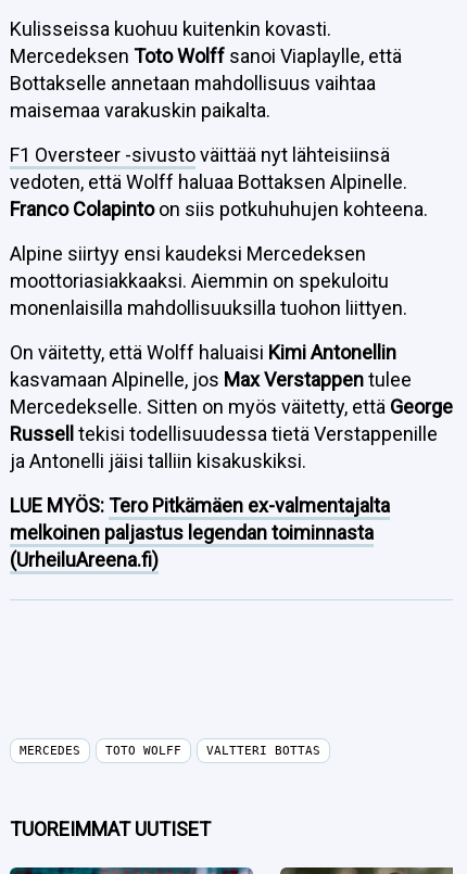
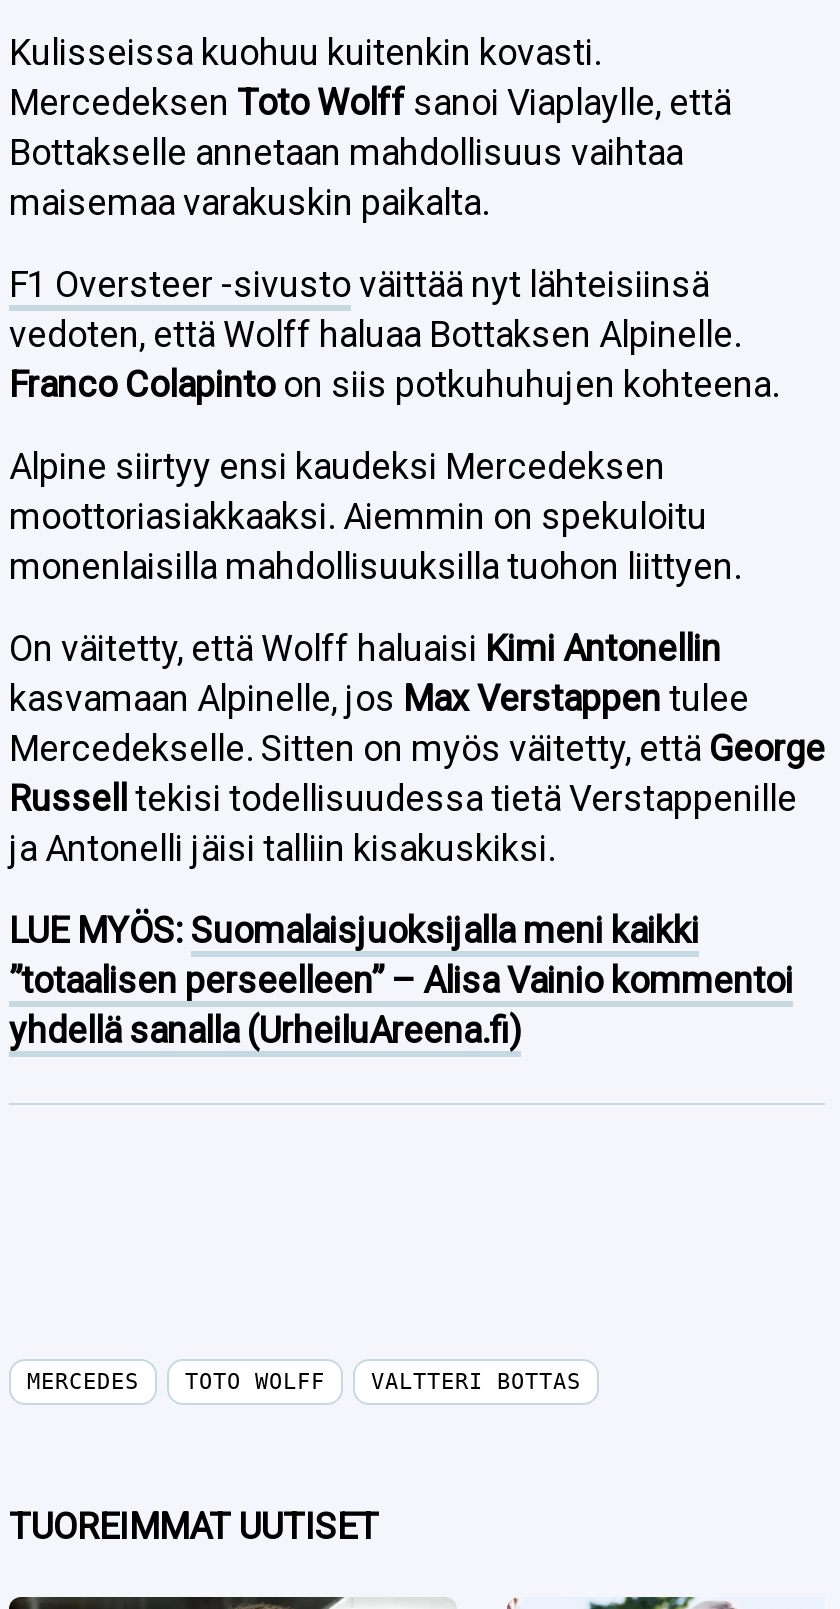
[10,494,390,571] LUE MYÖS: Tero Pitkämäen ex-valmentajalta | melkoinen paljastus legendan toiminnasta | (UrheiluAreena.fi) -> [9,909,793,1051] LUE MYÖS: Suomalaisjuoksijalla meni kaikki | ”totaalisen perseelleen” – Alisa Vainio kommentoi | yhdellä sanalla (UrheiluAreena.fi)

